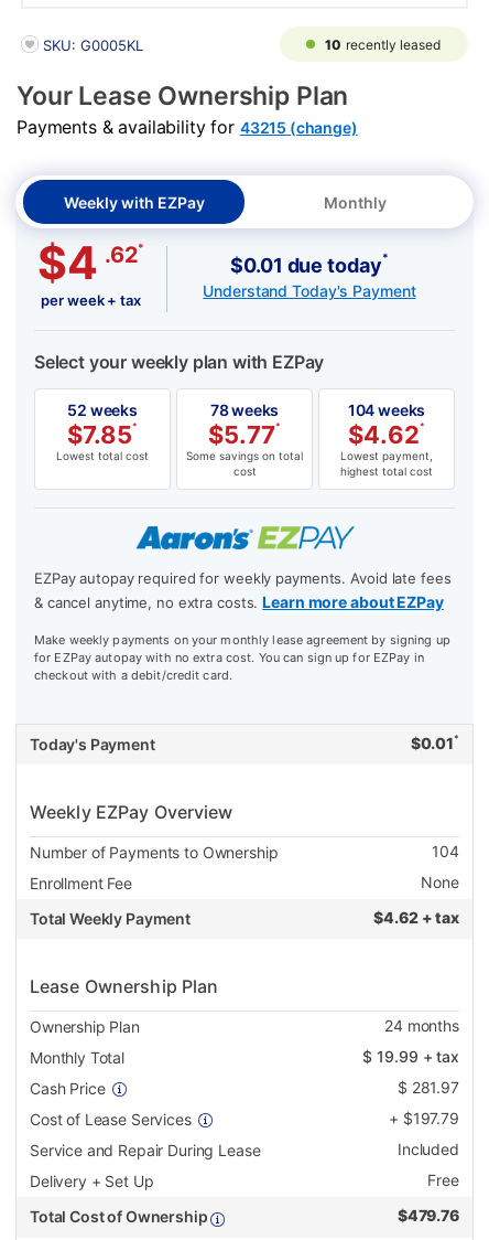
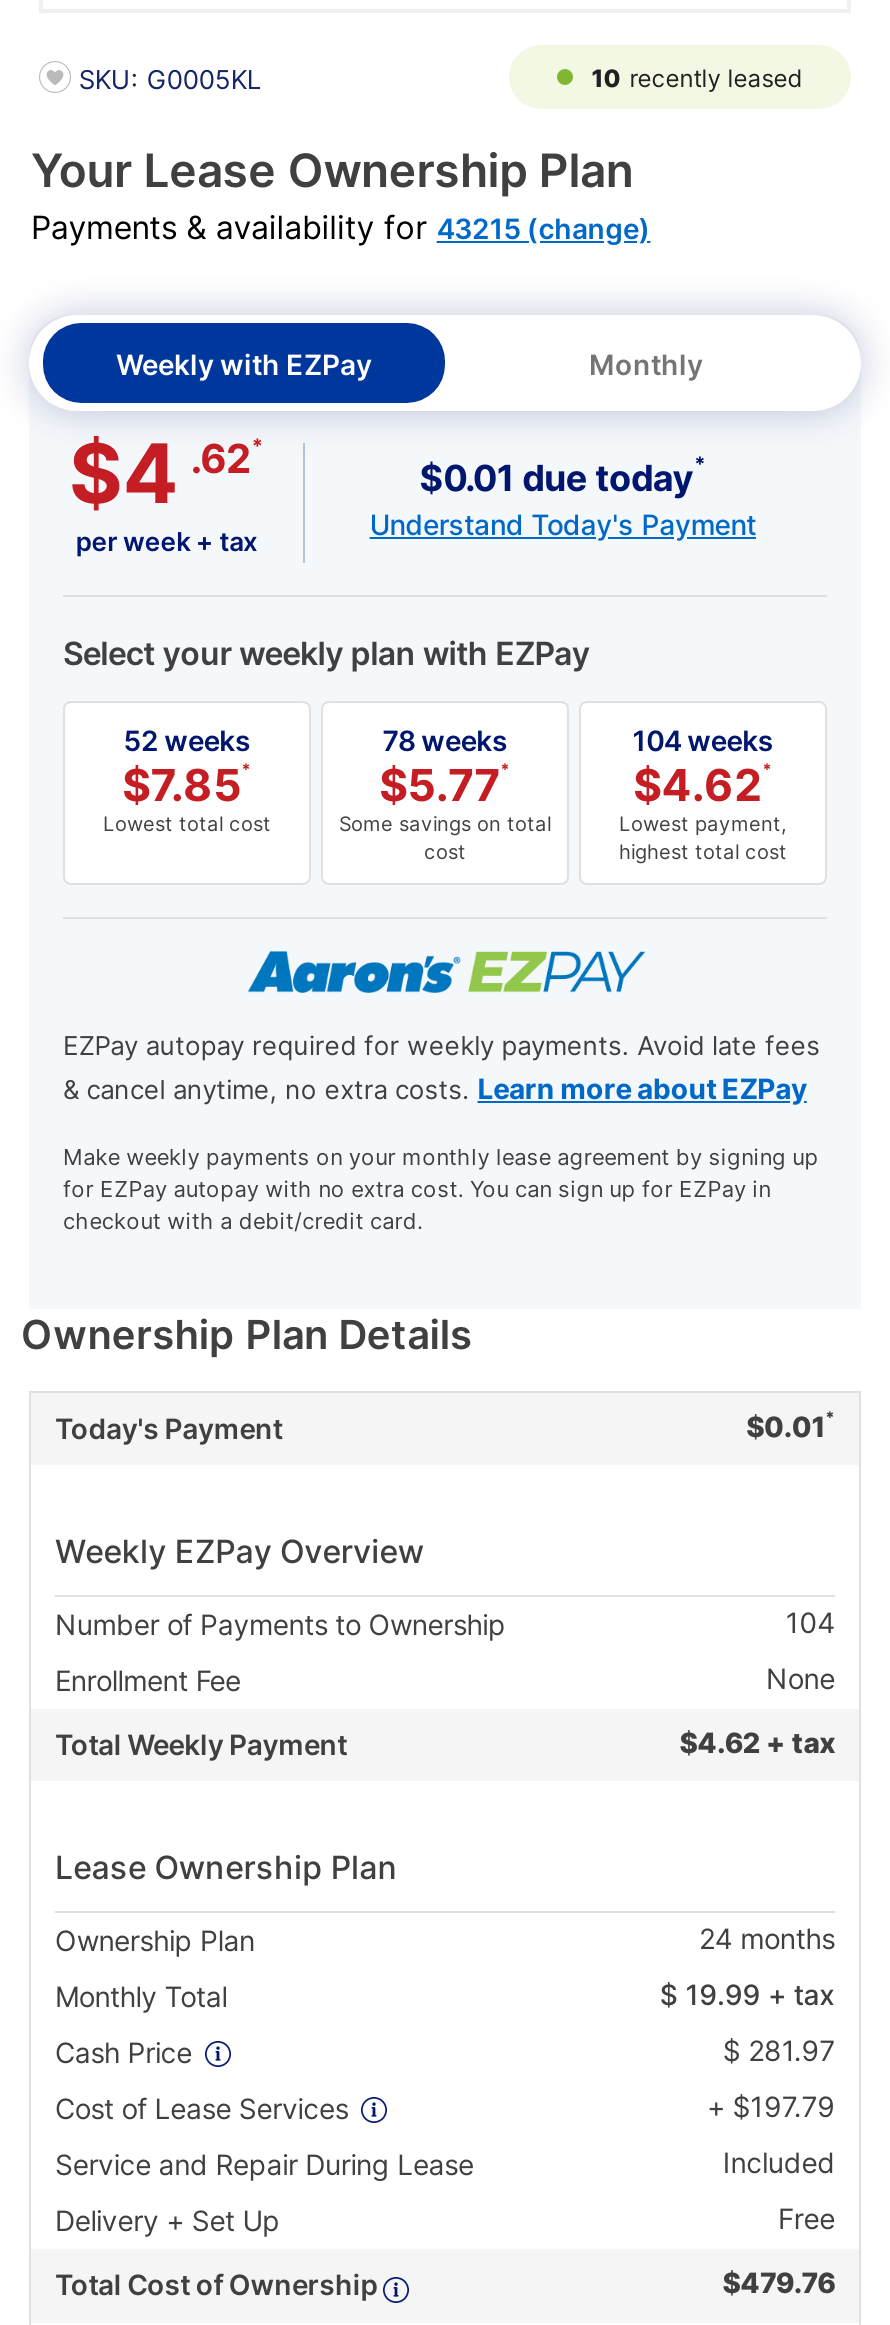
none -> [21,1312,472,1360] Ownership Plan Details

